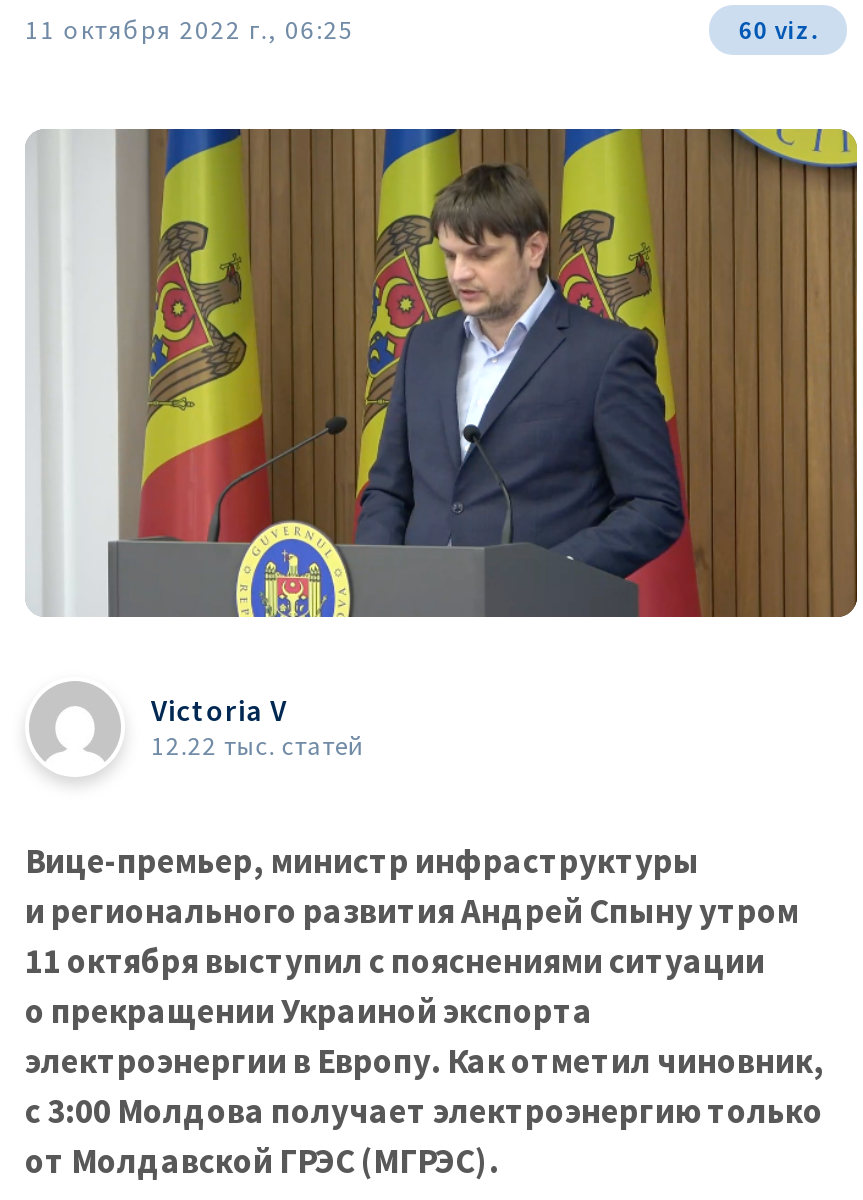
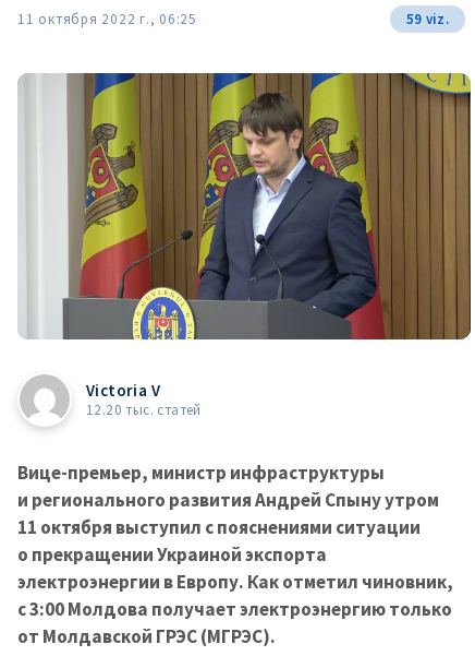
[739,12,817,46] 60 viz. -> [406,9,449,28] 59 viz.
[151,729,363,763] 12.22 тыс. статей -> [86,401,201,419] 12.20 тыс. статей

